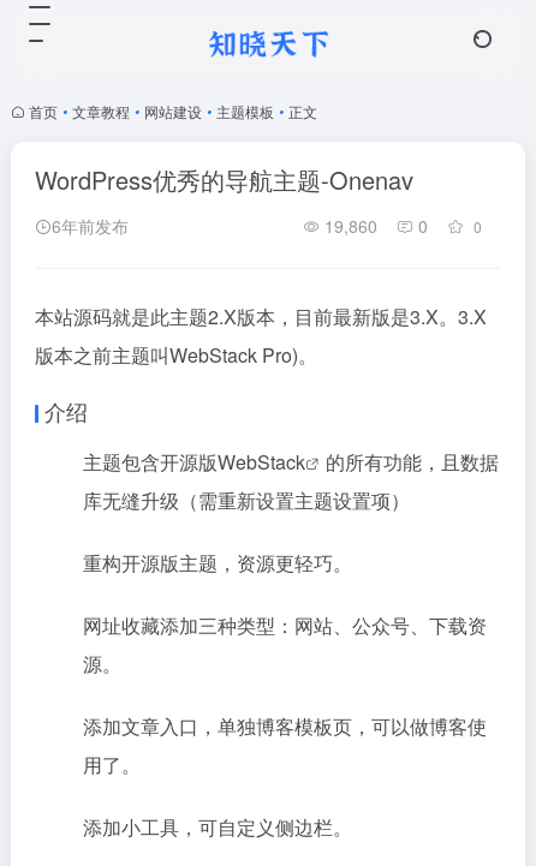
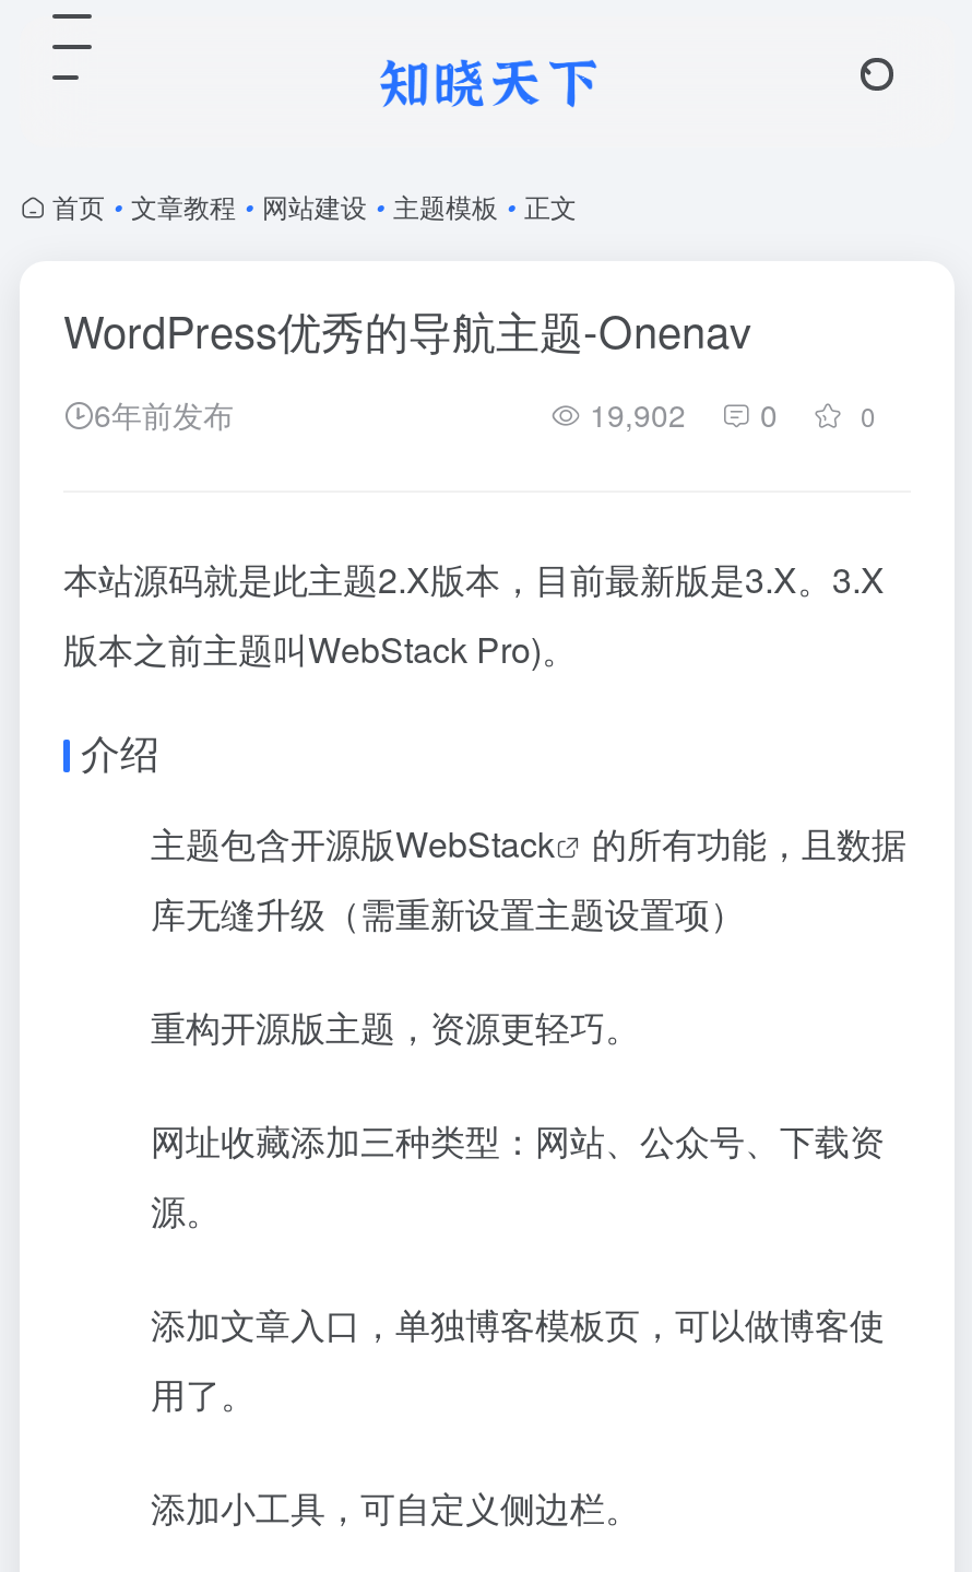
[320,214,428,238] 19,860 0 -> [581,392,778,436] 19,902 0

